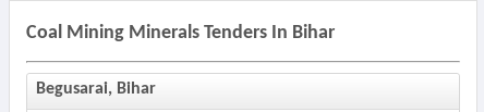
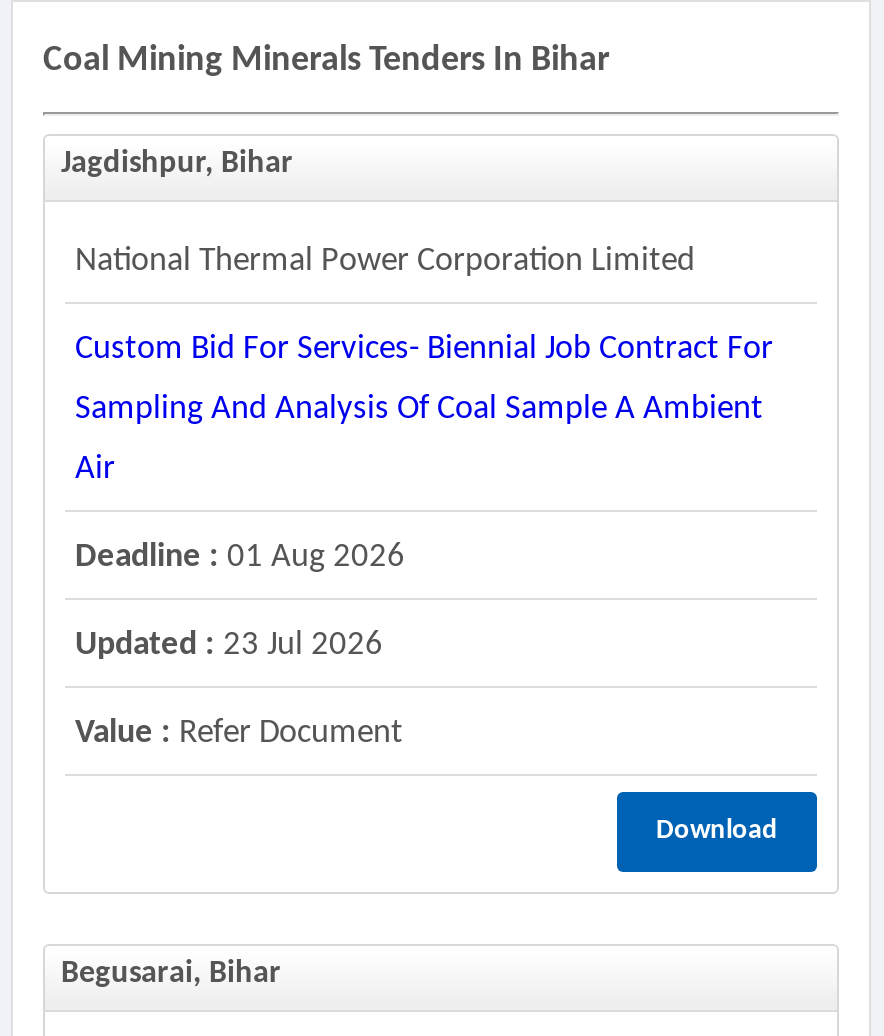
none -> [61,148,778,846] Jagdishpur, Bihar | National Thermal Power Corporation Limited | Custom Bid For Services- Biennial Job Contract For | Sampling And Analysis Of Coal Sample A Ambient | Air | Deadline : 01 Aug 2026 | Updated : 23 Jul 2026 | Value : Refer Document | Download

